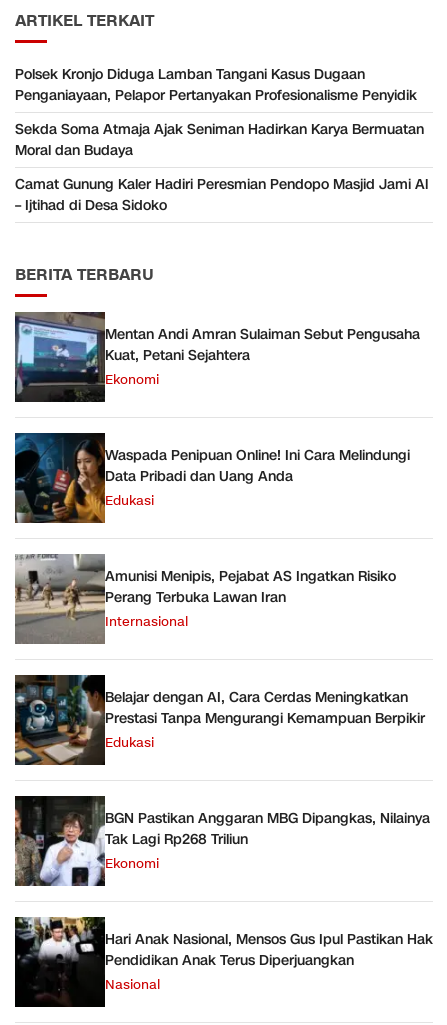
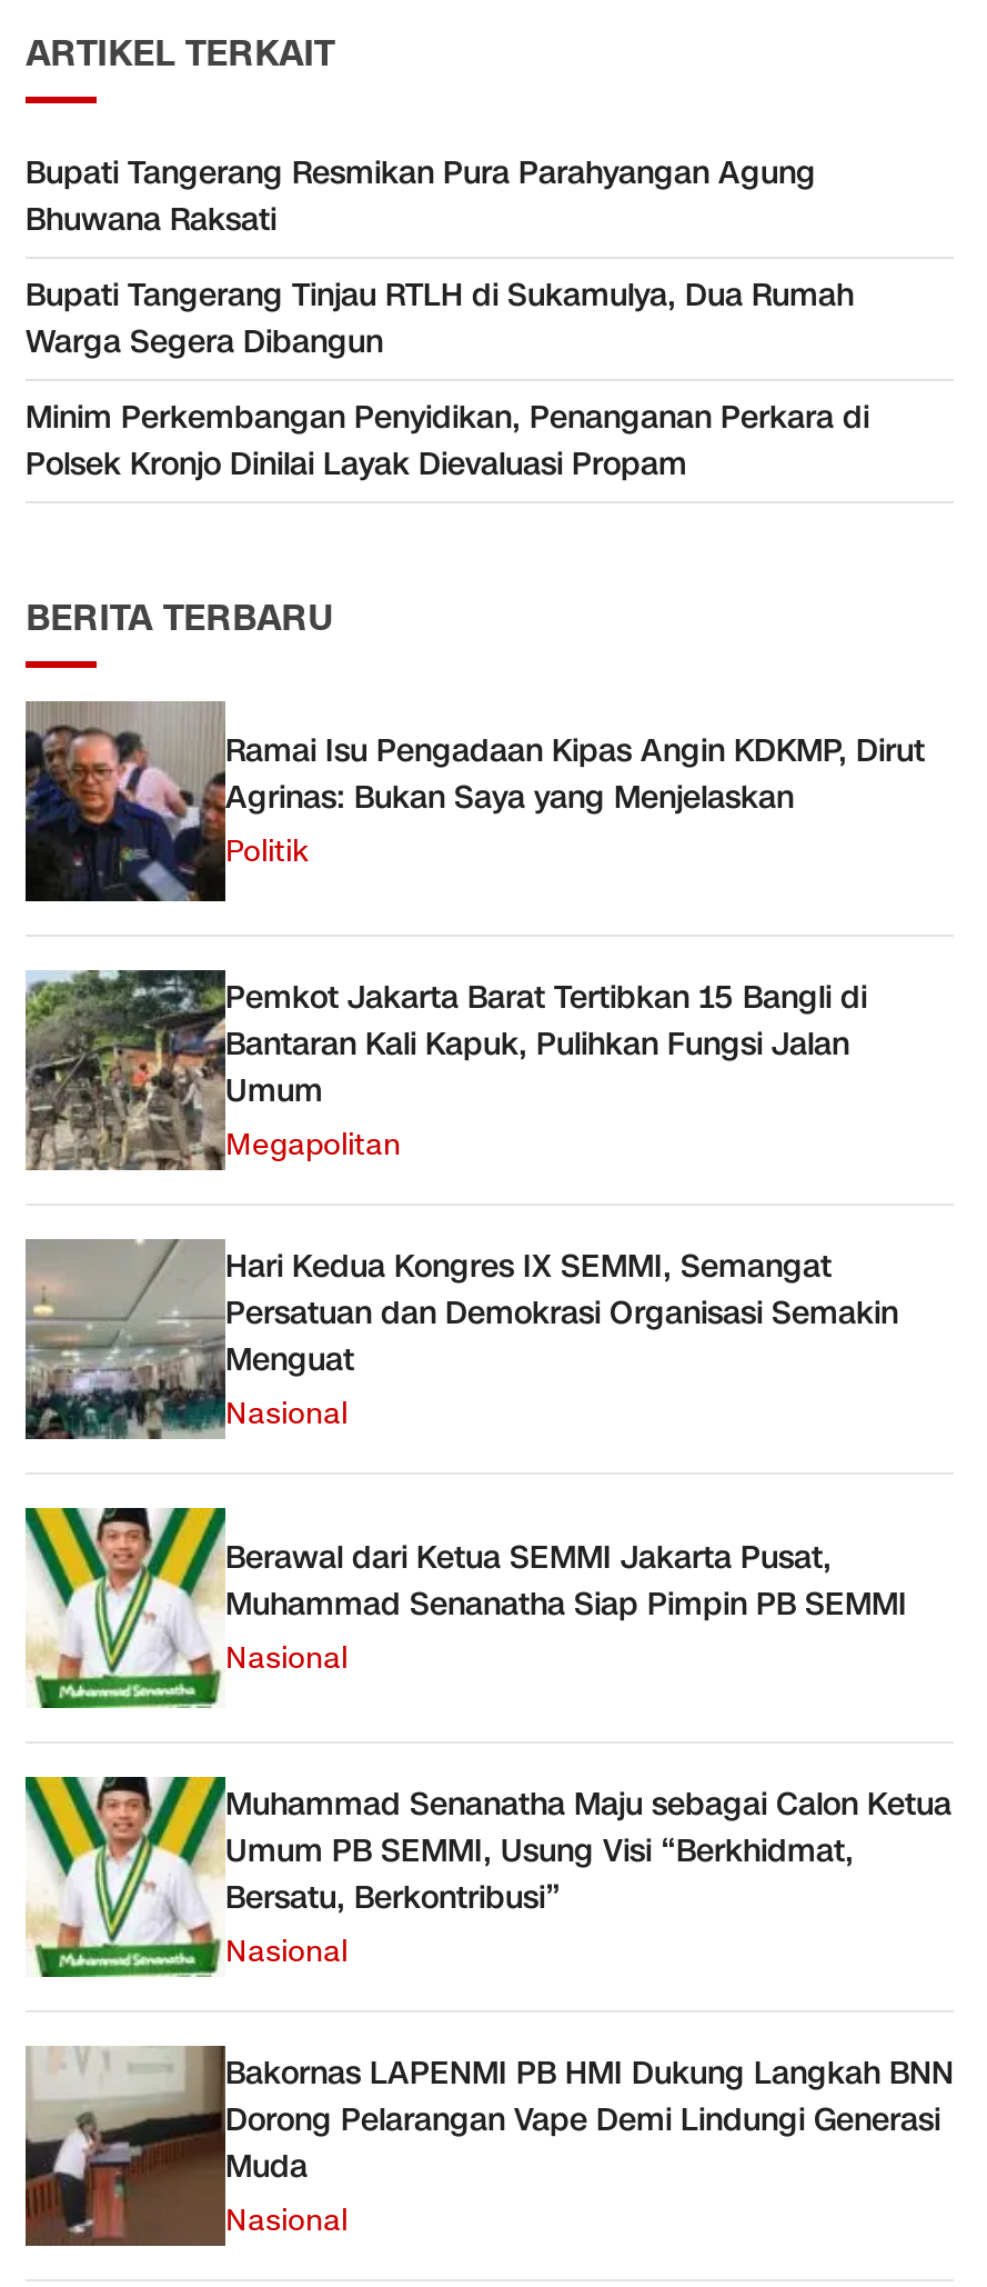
[15,65,417,105] Polsek Kronjo Diduga Lamban Tangani Kasus Dugaan | Penganiayaan, Pelapor Pertanyakan Profesionalisme Penyidik -> [26,153,816,242] Bupati Tangerang Resmikan Pura Parahyangan Agung | Bhuwana Raksati
[15,120,424,160] Sekda Soma Atmaja Ajak Seniman Hadirkan Karya Bermuatan | Moral dan Budaya -> [26,275,854,364] Bupati Tangerang Tinjau RTLH di Sukamulya, Dua Rumah | Warga Segera Dibangun
[15,175,428,215] Camat Gunung Kaler Hadiri Peresmian Pendopo Masjid Jami Al | – Ijtihad di Desa Sidoko -> [26,398,869,487] Minim Perkembangan Penyidikan, Penanganan Perkara di | Polsek Kronjo Dinilai Layak Dievaluasi Propam
[15,312,420,402] [image] | Mentan Andi Amran Sulaiman Sebut Pengusaha | Kuat, Petani Sejahtera | Ekonomi -> [26,701,925,903] [image] | Ramai Isu Pengadaan Kipas Angin KDKMP, Dirut | Agrinas: Bukan Saya yang Menjelaskan | Politik
[14,432,410,523] [image] | Waspada Penipuan Online! Ini Cara Melindungi | Data Pribadi dan Uang Anda | Edukasi -> [23,968,867,1172] [image] | Pemkot Jakarta Barat Tertibkan 15 Bangli di | Bantaran Kali Kapuk, Pulihkan Fungsi Jalan | Umum | Megapolitan
[15,555,396,644] [image] | Amunisi Menipis, Pejabat AS Ingatkan Risiko | Perang Terbuka Lawan Iran | Internasional -> [23,1244,898,1441] [image] | Hari Kedua Kongres IX SEMMI, Semangat | Persatuan dan Demokrasi Organisasi Semakin | Menguat | Nasional
[14,674,425,766] [image] | Belajar dengan AI, Cara Cerdas Meningkatkan | Prestasi Tanpa Mengurangi Kemampuan Berpikir | Edukasi -> [23,1506,907,1710] [image] | Berawal dari Ketua SEMMI Jakarta Pusat, | Muhammad Senanatha Siap Pimpin PB SEMMI | Nasional
[14,795,430,887] [image] | BGN Pastikan Anggaran MBG Dipangkas, Nilainya | Tak Lagi Rp268 Triliun | Ekonomi -> [23,1775,951,1979] [image] | Muhammad Senanatha Maju sebagai Calon Ketua | Umum PB SEMMI, Usung Visi “Berkhidmat, | Bersatu, Berkontribusi” | Nasional
[14,917,433,1008] [image] | Hari Anak Nasional, Mensos Gus Ipul Pastikan Hak | Pendidikan Anak Terus Diperjuangkan -> [23,2046,954,2268] [image] | Bakornas LAPENMI PB HMI Dukung Langkah BNN | Dorong Pelarangan Vape Demi Lindungi Generasi | Muda

